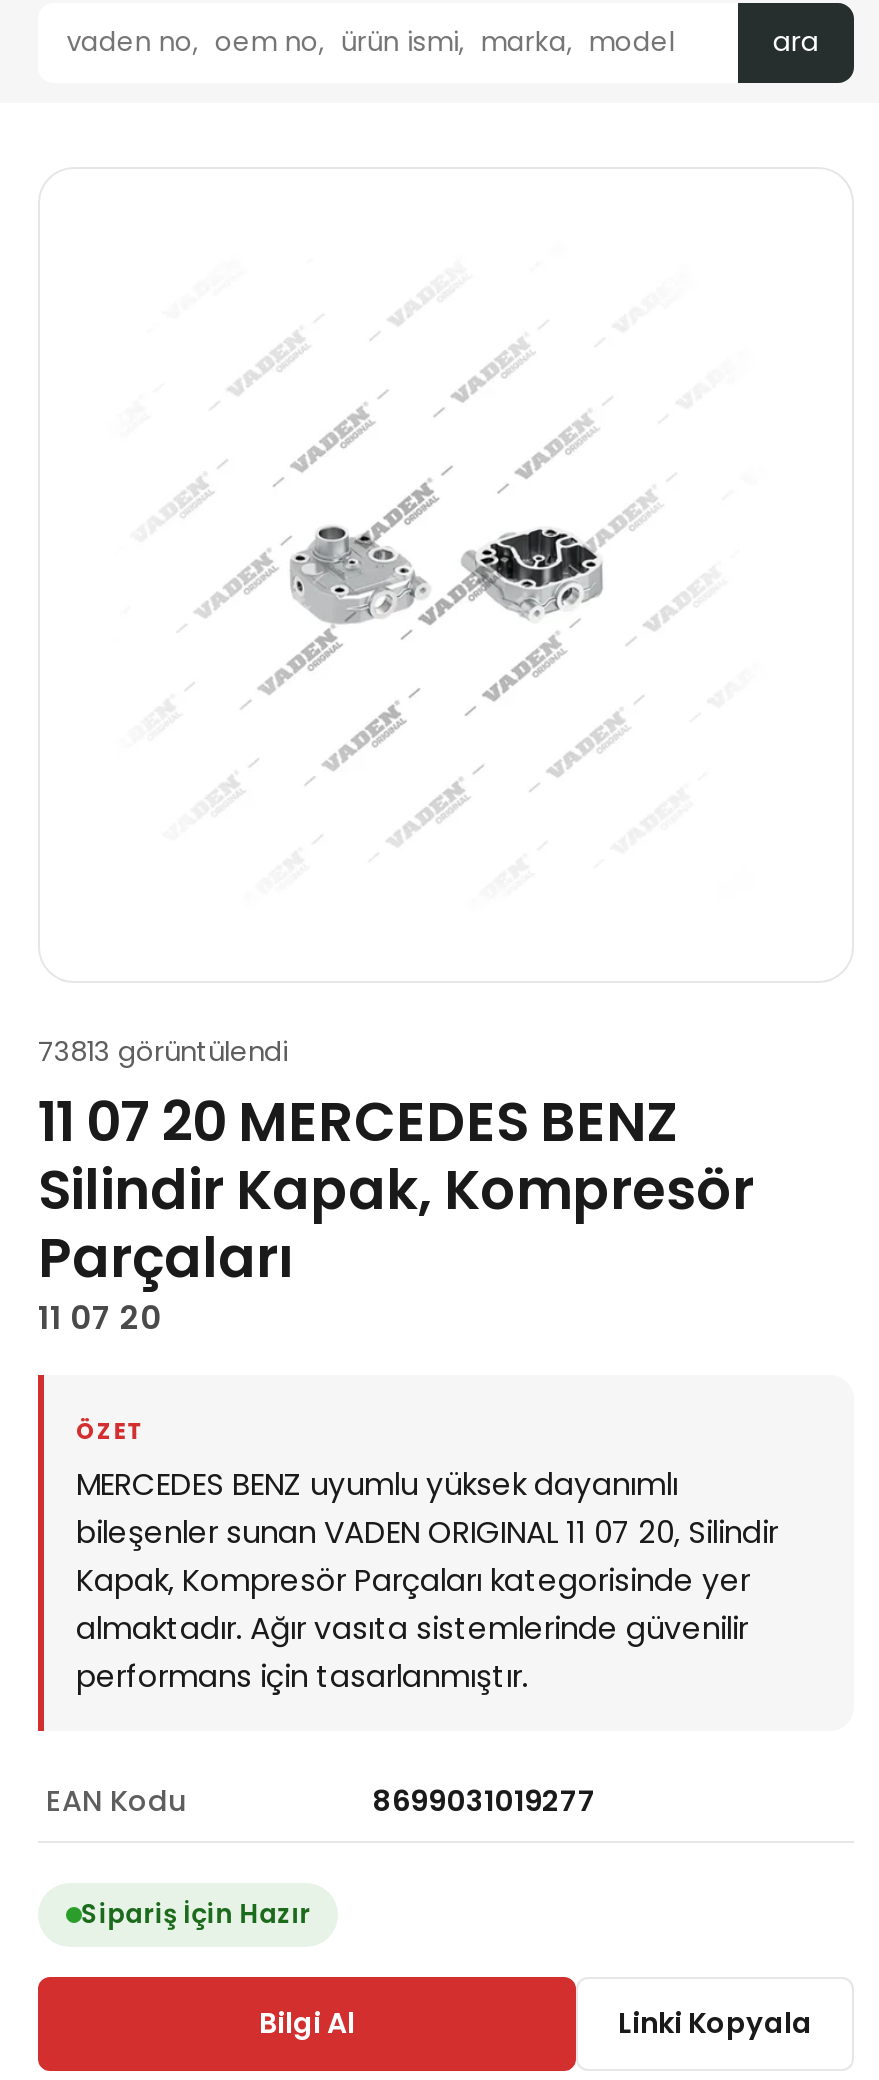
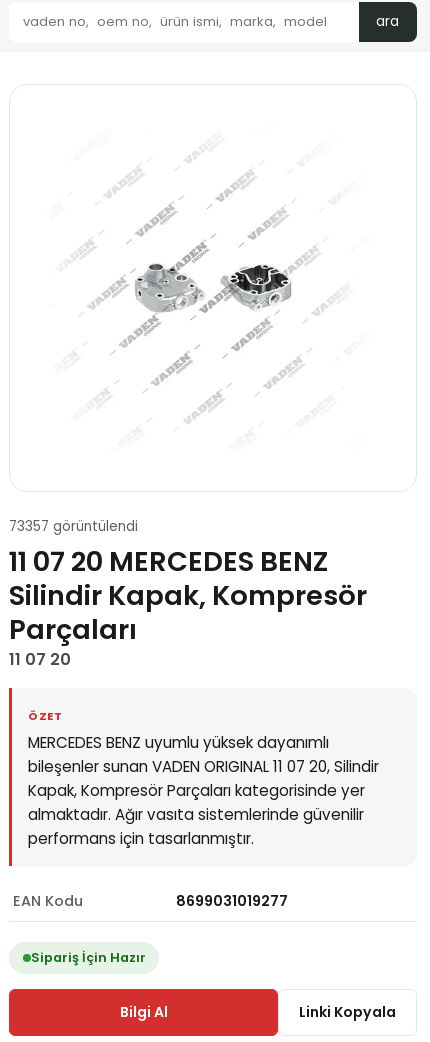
[38,1033,288,1071] 73813 görüntülendi -> [9,517,138,536] 73357 görüntülendi

